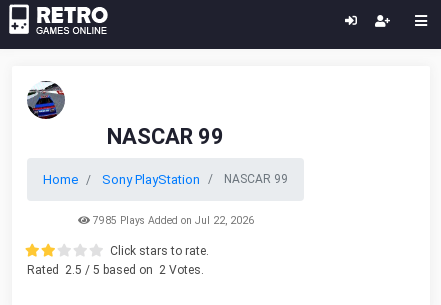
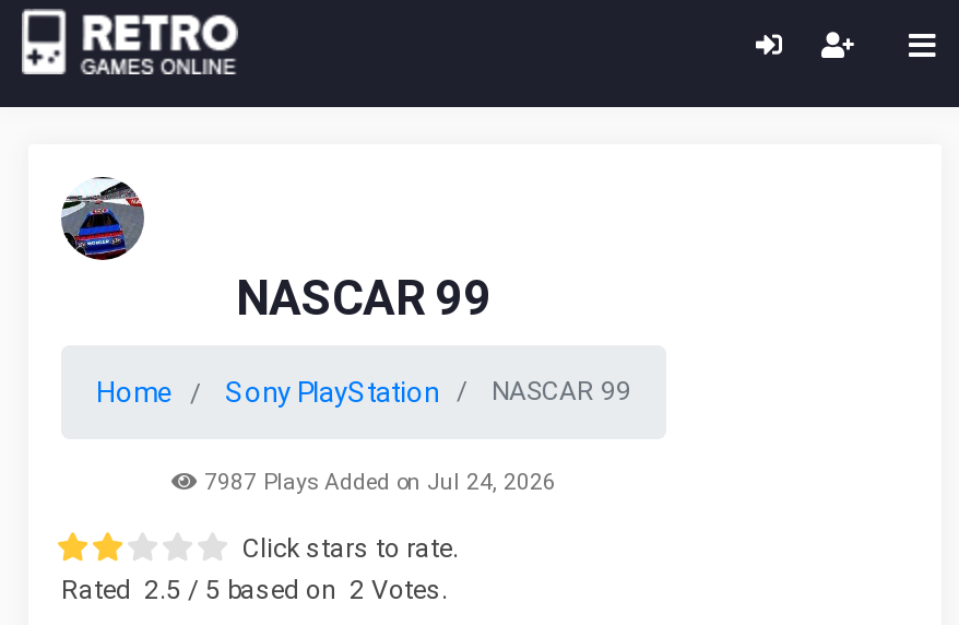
[89,214,253,227] 7985 Plays Added on Jul 22, 2026 -> [198,468,556,496] 7987 Plays Added on Jul 24, 2026

